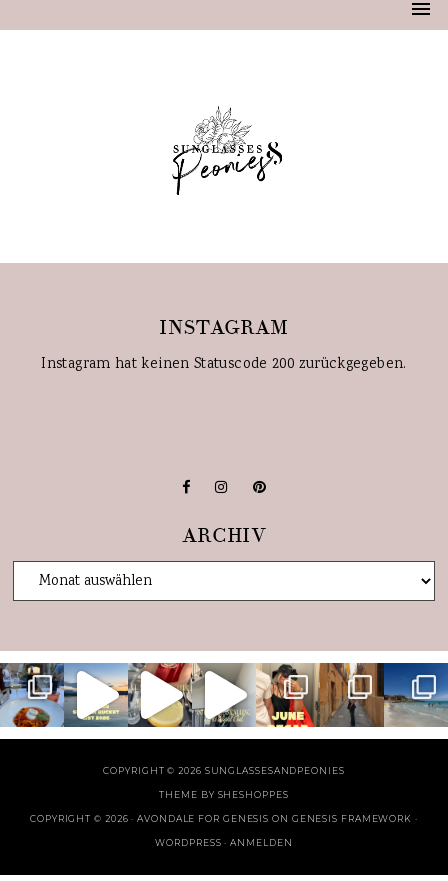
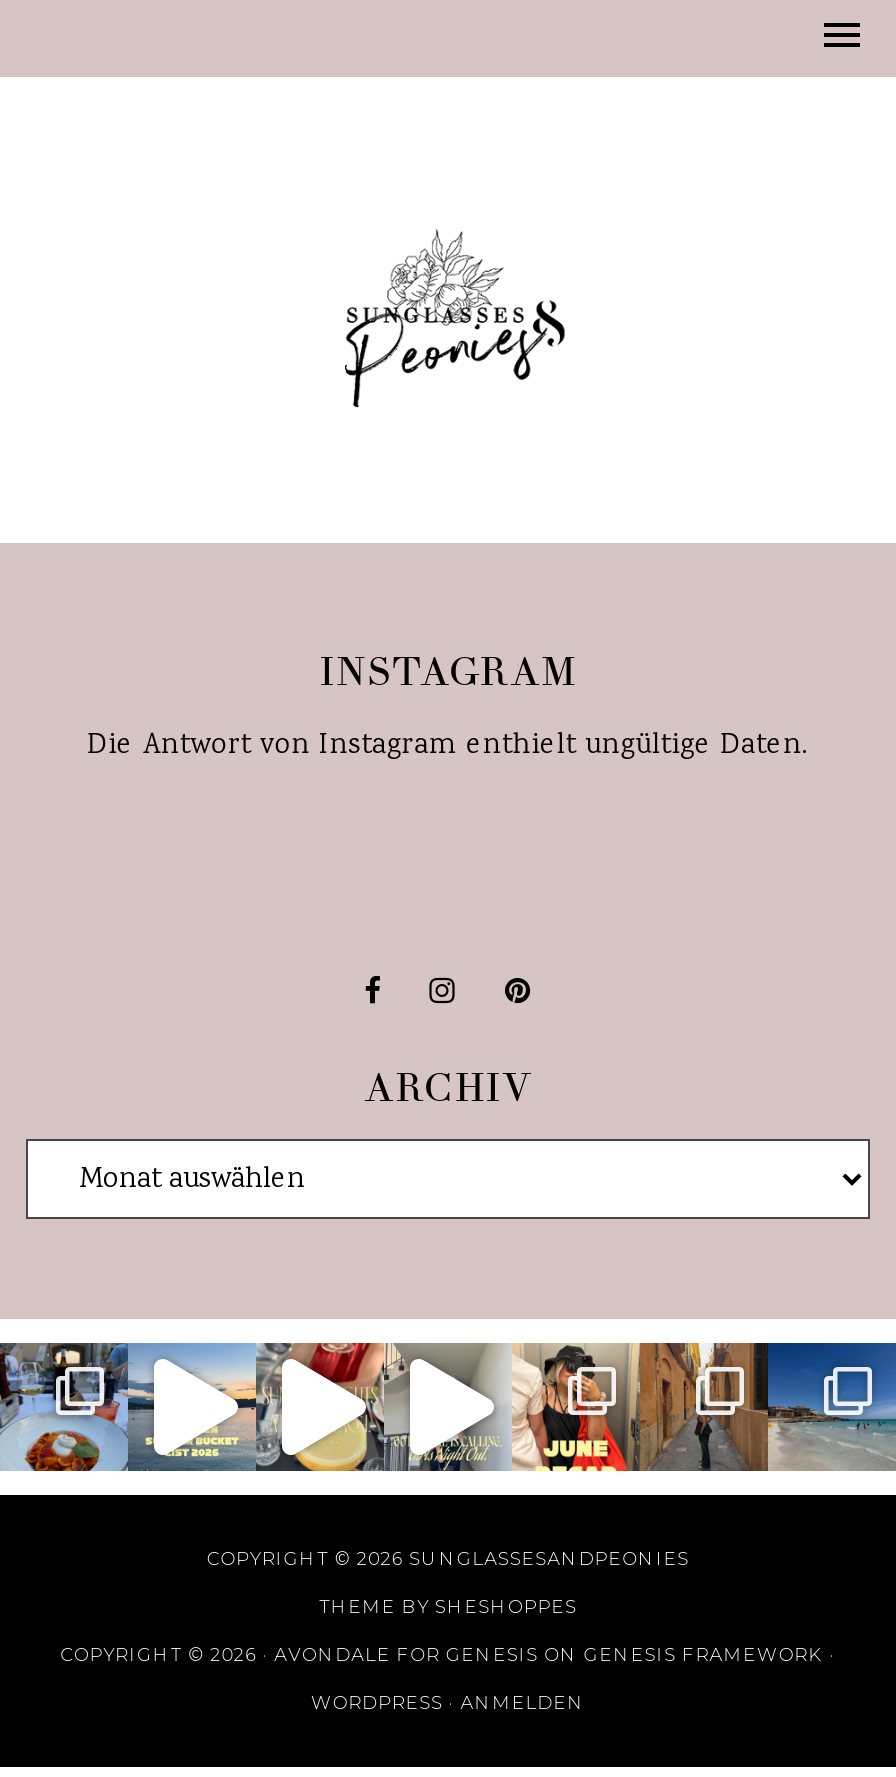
[41,354,407,375] Instagram hat keinen Statuscode 200 zurückgegeben. -> [87,725,809,767] Die Antwort von Instagram enthielt ungültige Daten.

